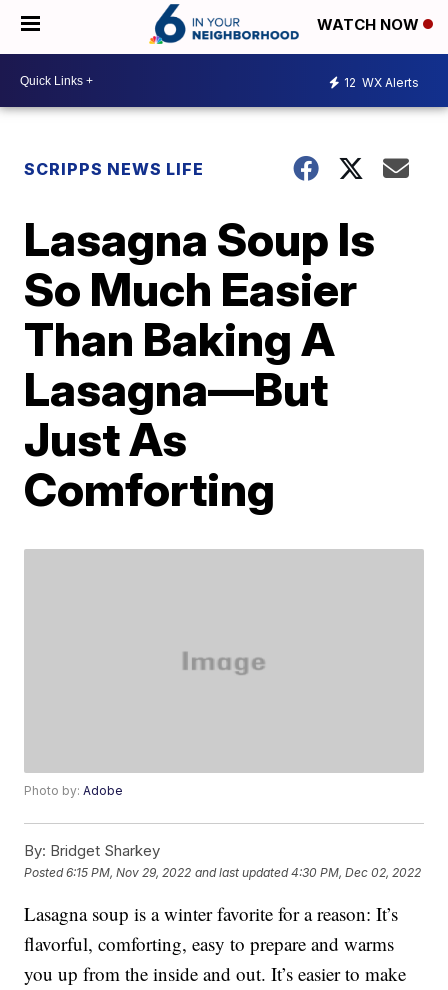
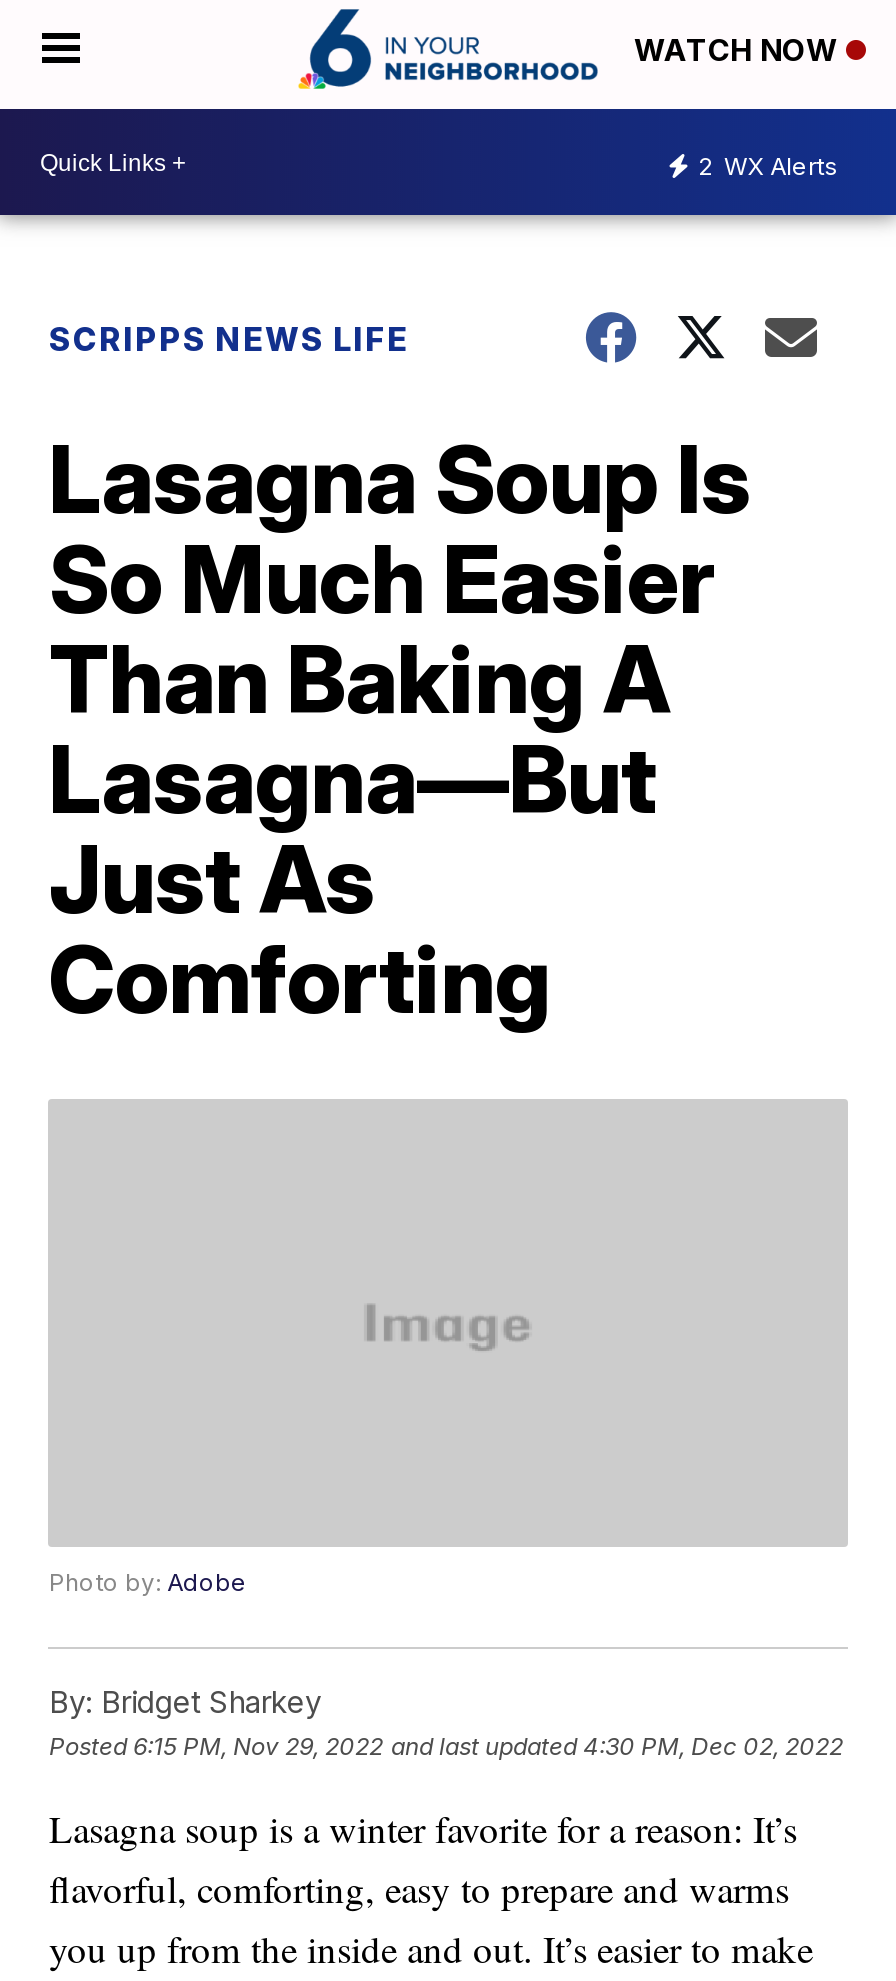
[344,74,419,89] 12 WX Alerts -> [698,150,838,180] 2 WX Alerts

